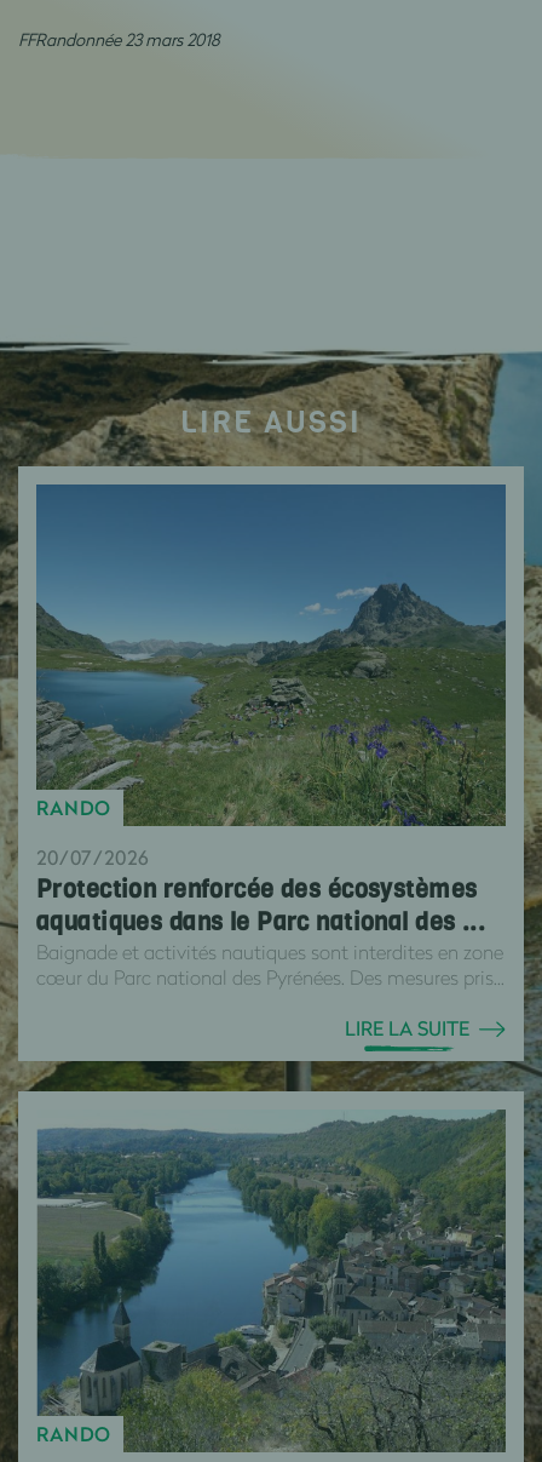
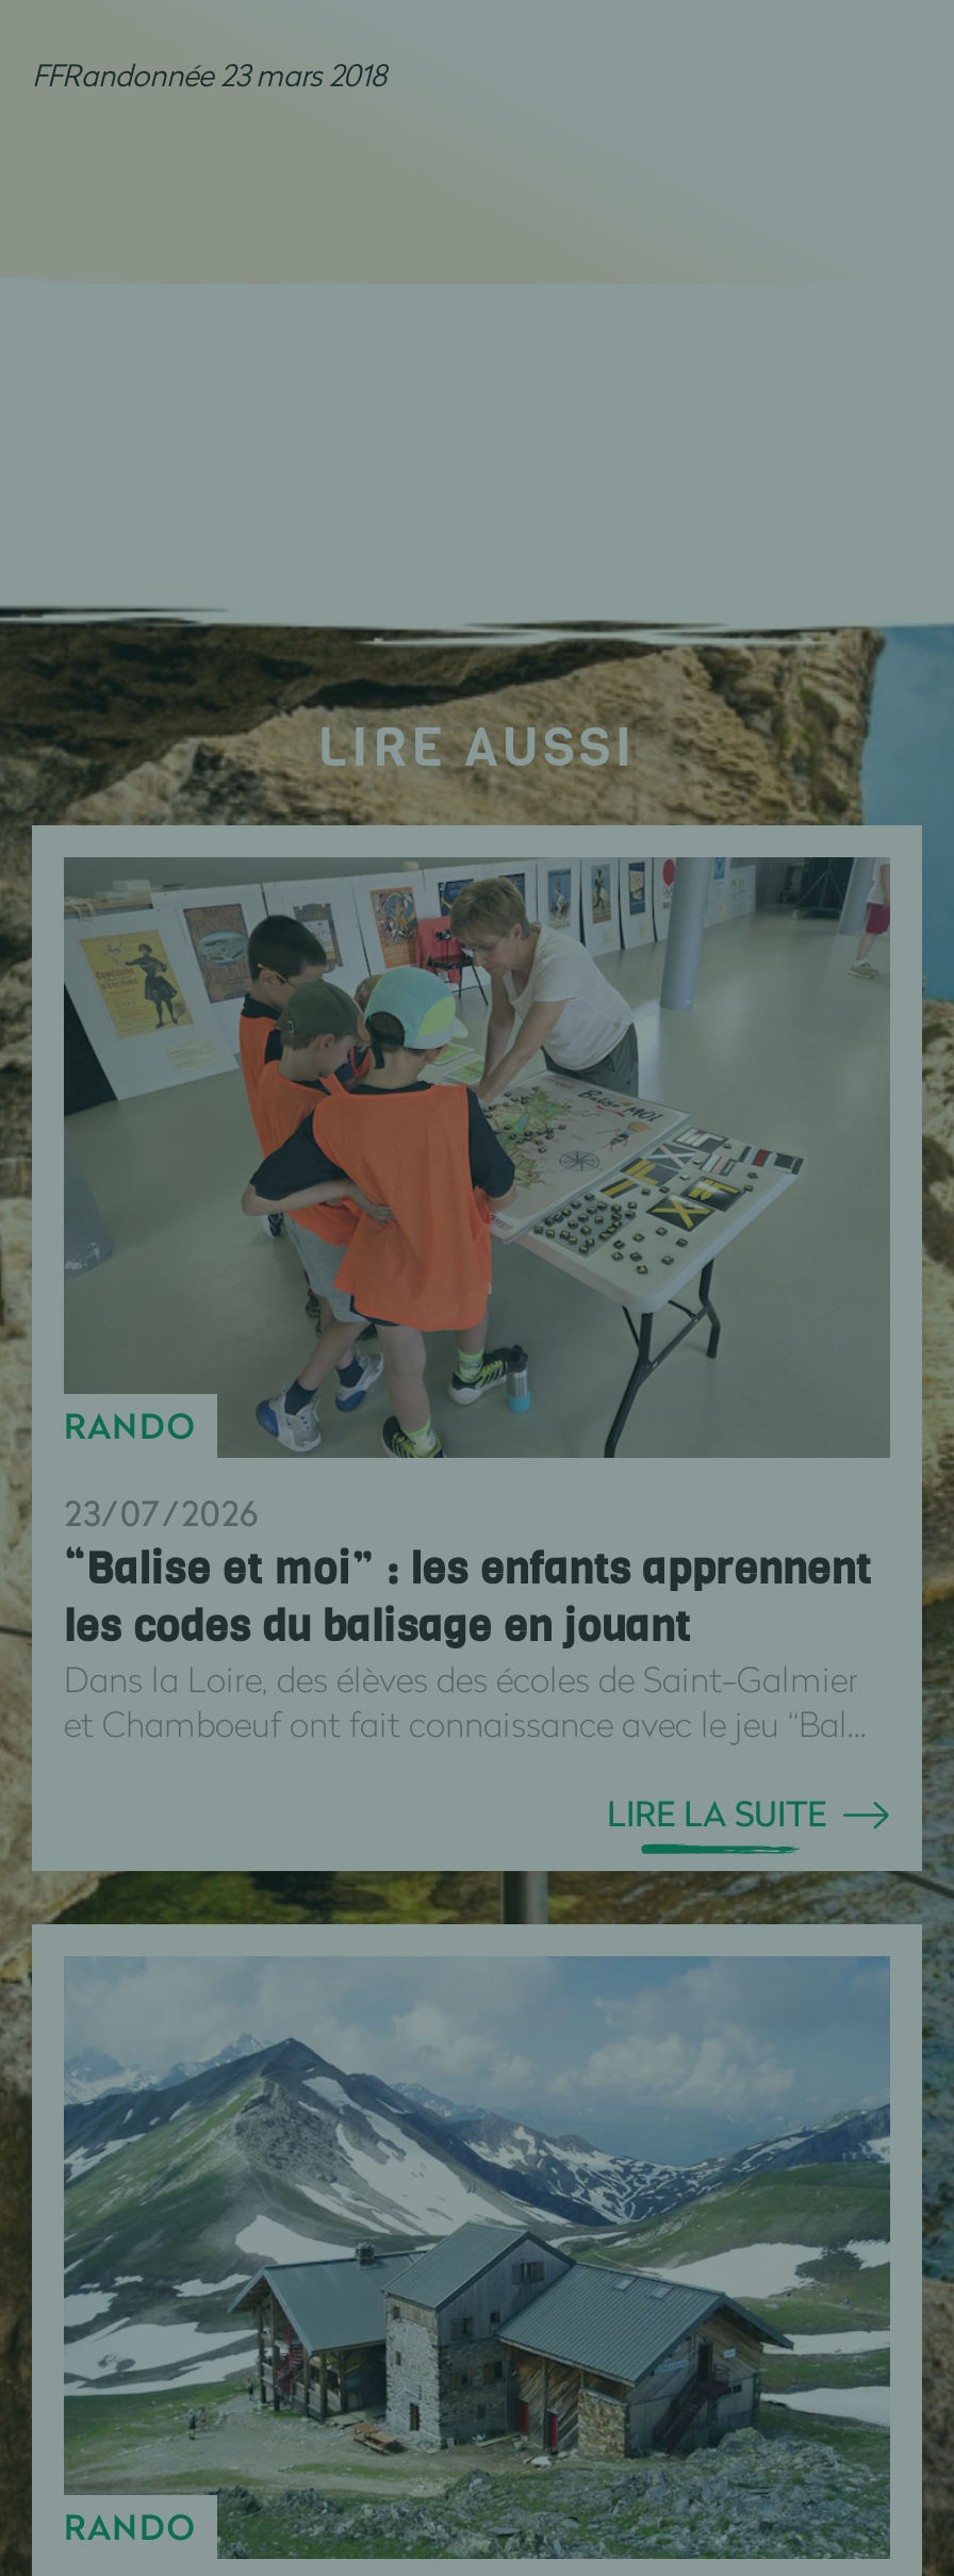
[36,483,507,990] [image] | 20/07/2026 | Protection renforcée des écosystèmes | aquatiques dans le Parc national des ... | Baignade et activités nautiques sont interdites en zone | cœur du Parc national des Pyrénées. Des mesures pris... -> [62,855,892,1746] [image] | 23/07/2026 | “Balise et moi” : les enfants apprennent | les codes du balisage en jouant | Dans la Loire, des élèves des écoles de Saint-Galmier | et Chamboeuf ont fait connaissance avec le jeu “Bal...
[36,1108,507,1452] [image] -> [62,1956,890,2559] [image]

